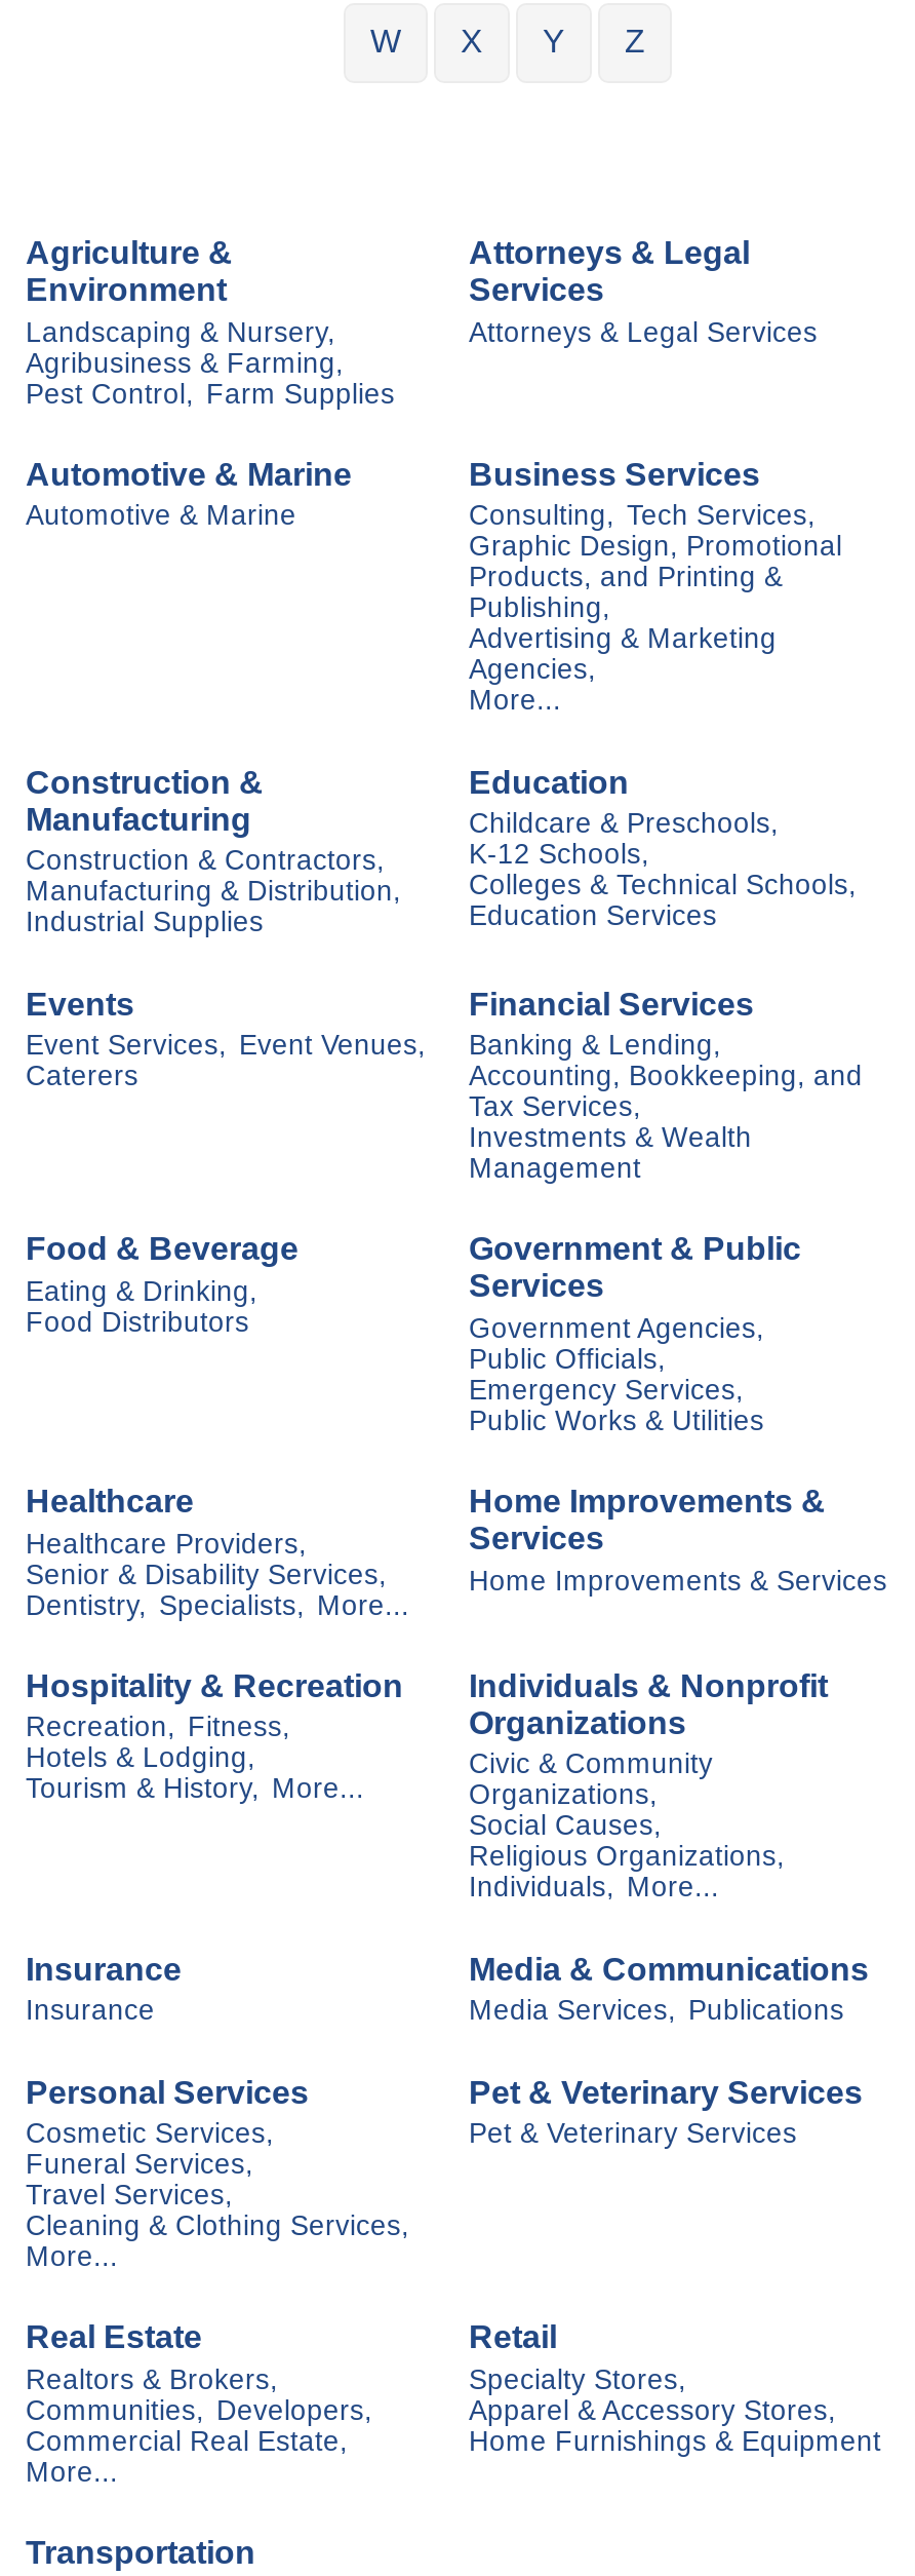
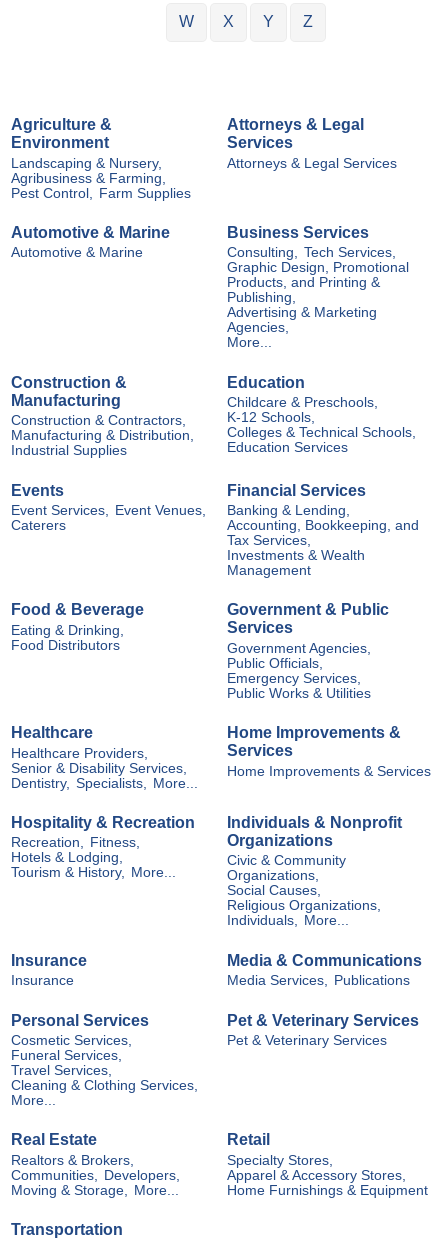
[26,2425,348,2487] Commercial Real Estate, | More... -> [11,1183,179,1198] Moving & Storage, More...

